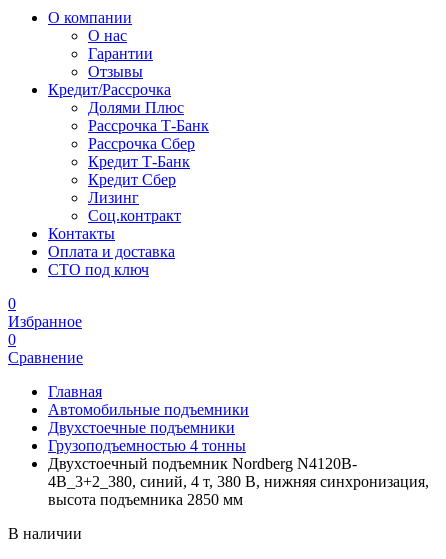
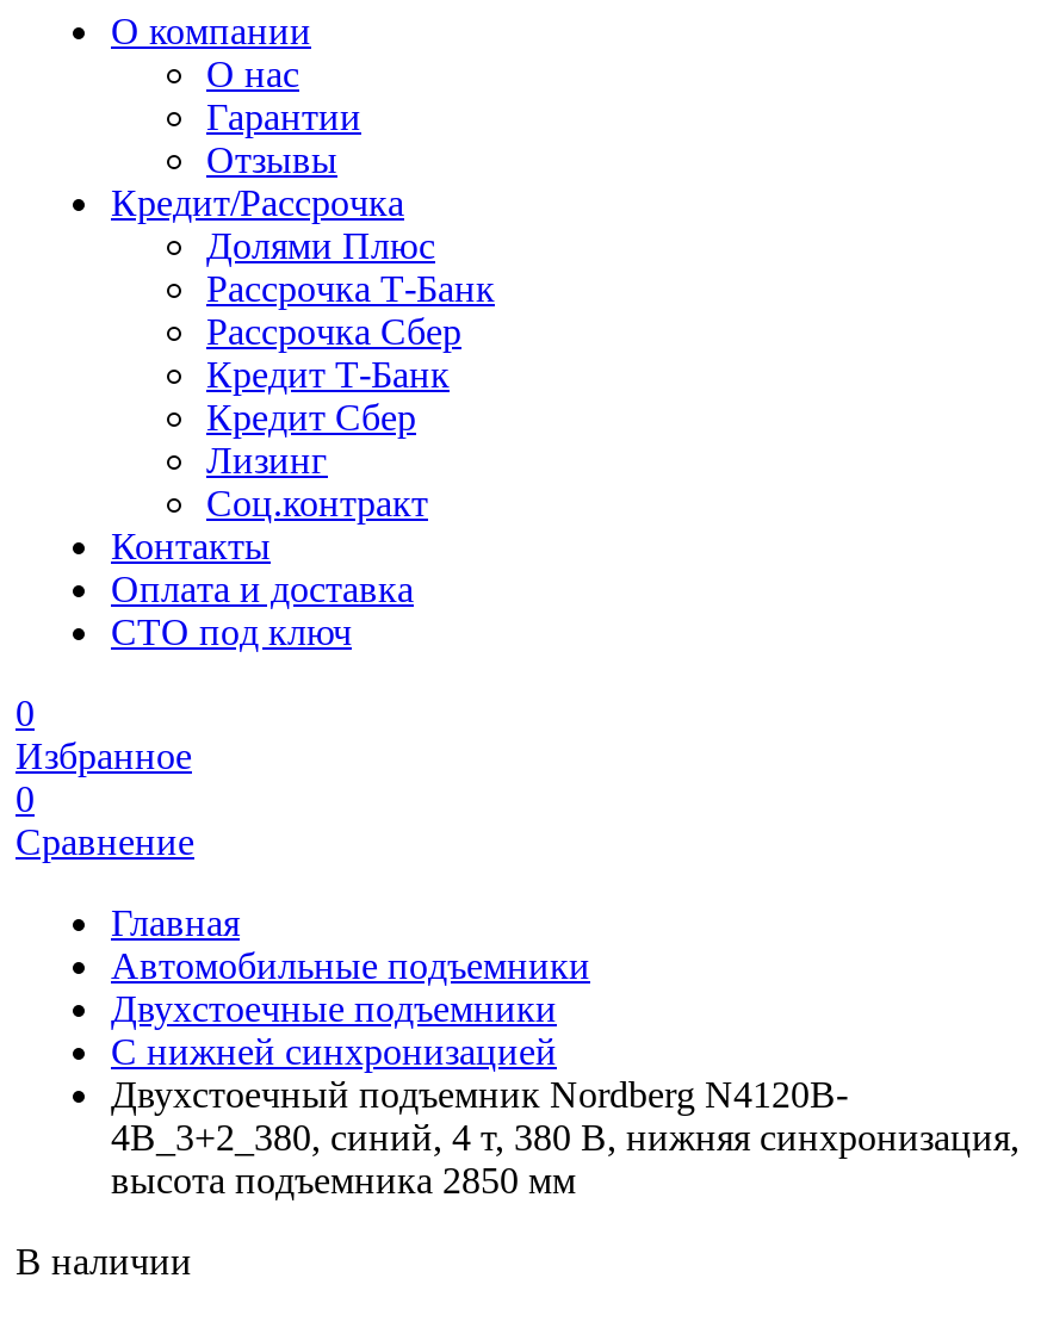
[48,437,246,454] Грузоподъемностью 4 тонны -> [111,1031,557,1072] С нижней синхронизацией

